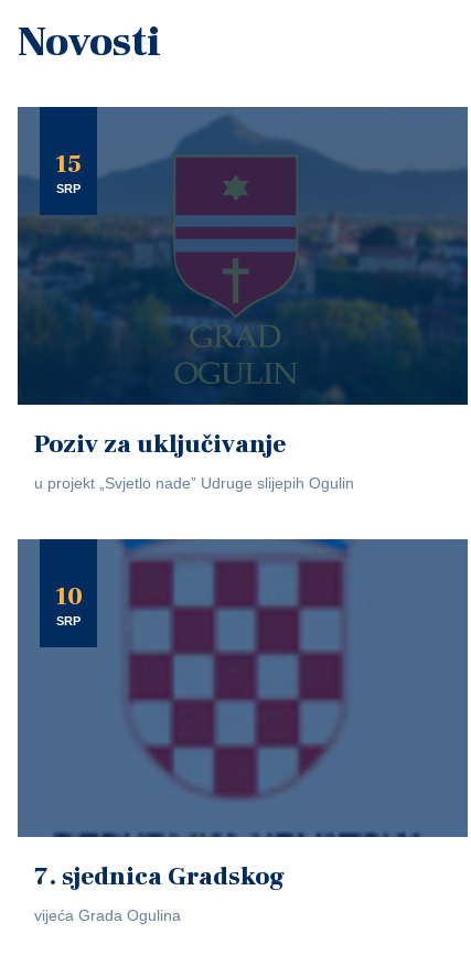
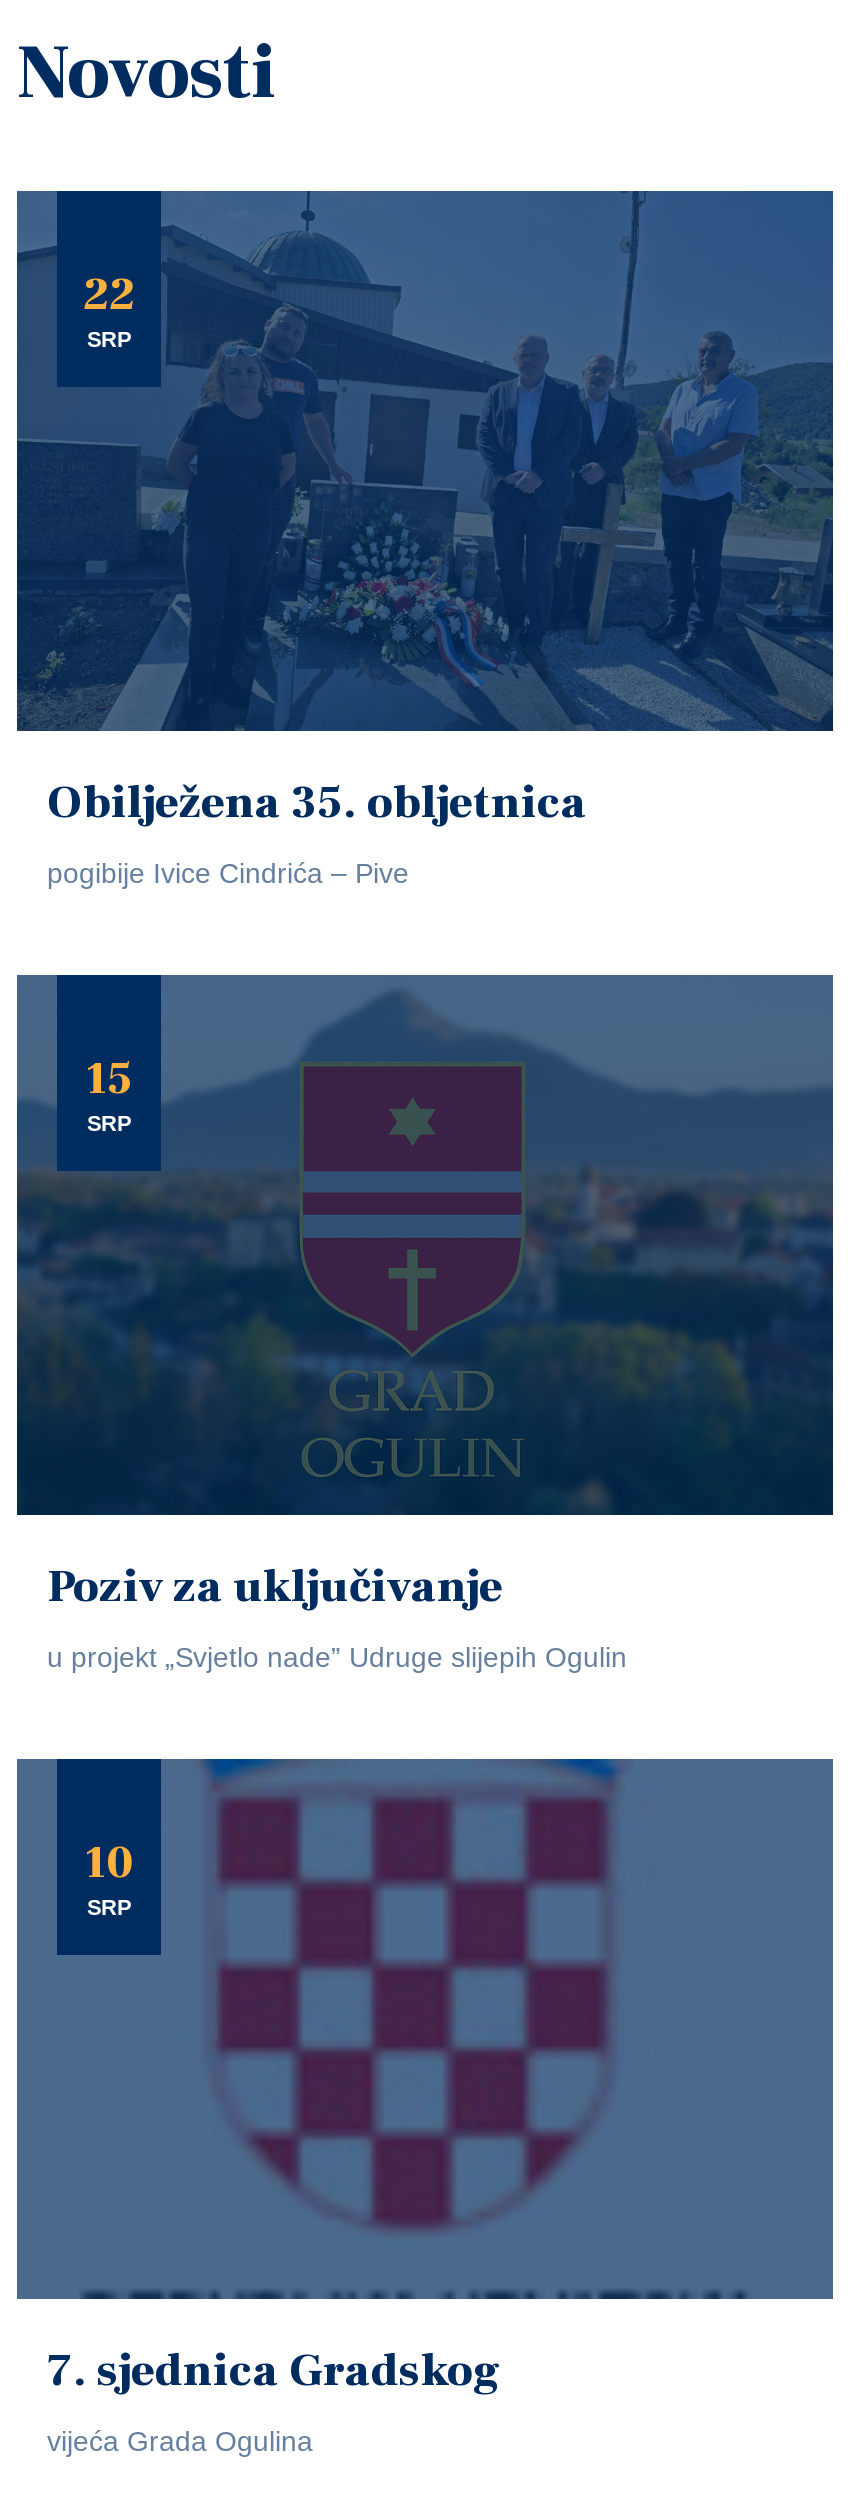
none -> [19,193,833,731] [image] | 22 | SRP
none -> [47,773,587,889] Obilježena 35. obljetnica | pogibije Ivice Cindrića – Pive

